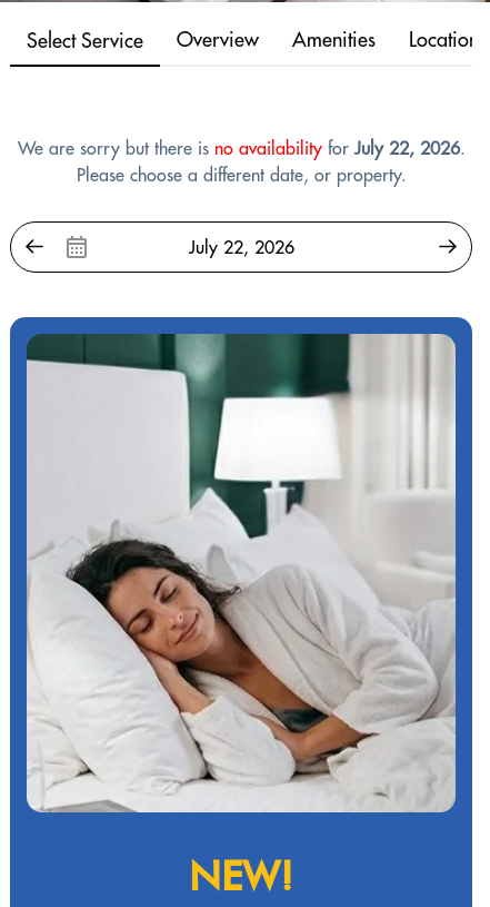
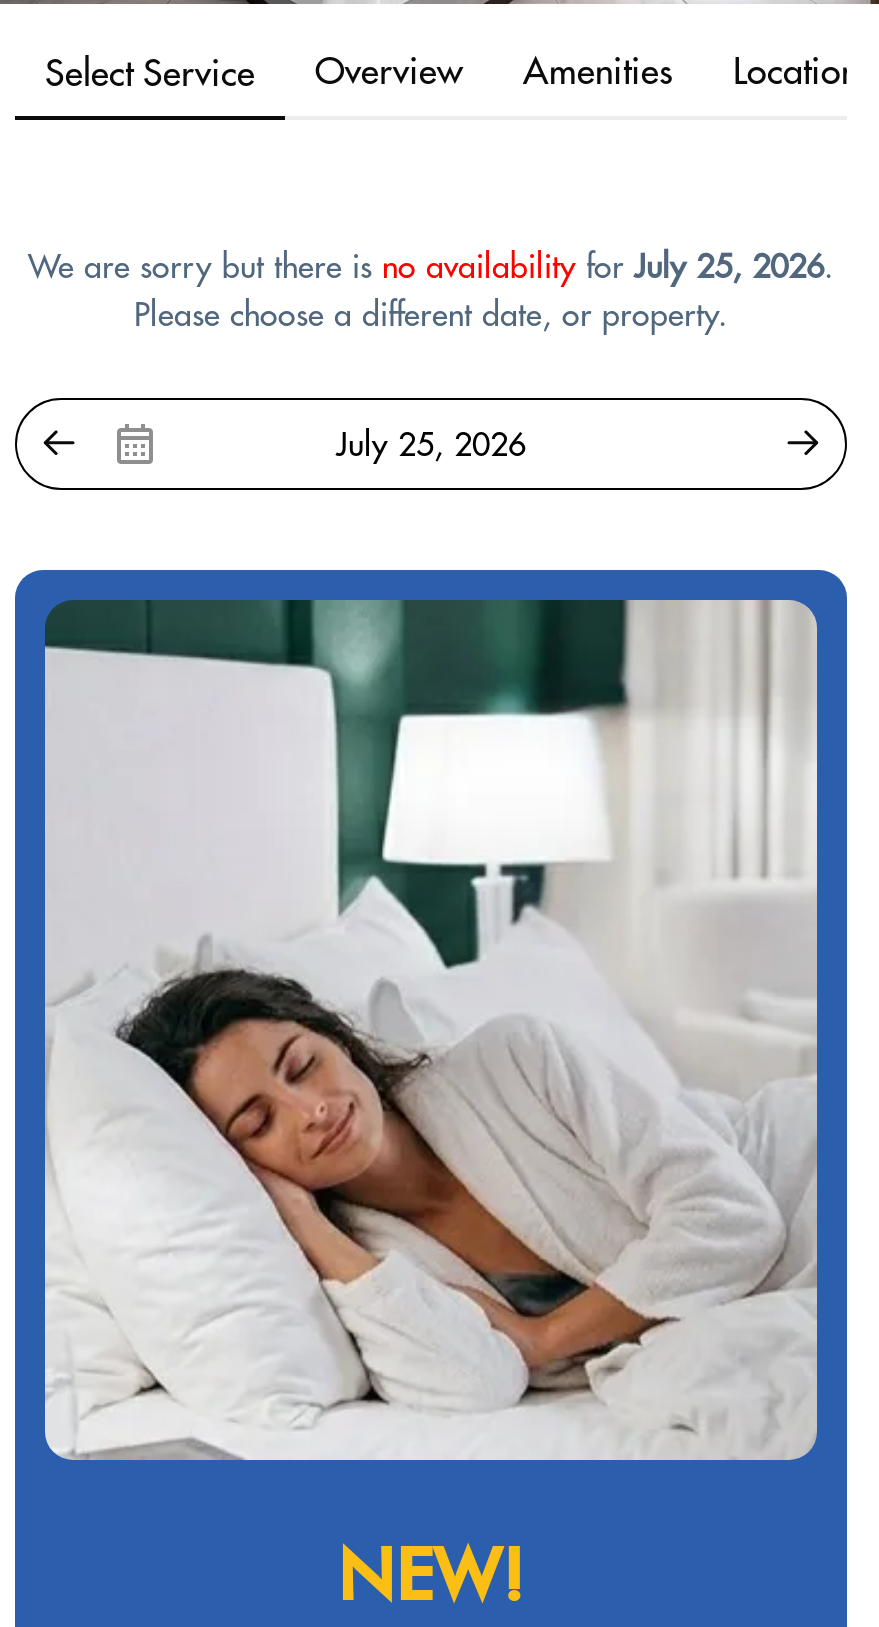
[17,137,465,159] We are sorry but there is no availability for July 22, 2026. -> [28,246,834,286] We are sorry but there is no availability for July 25, 2026.

